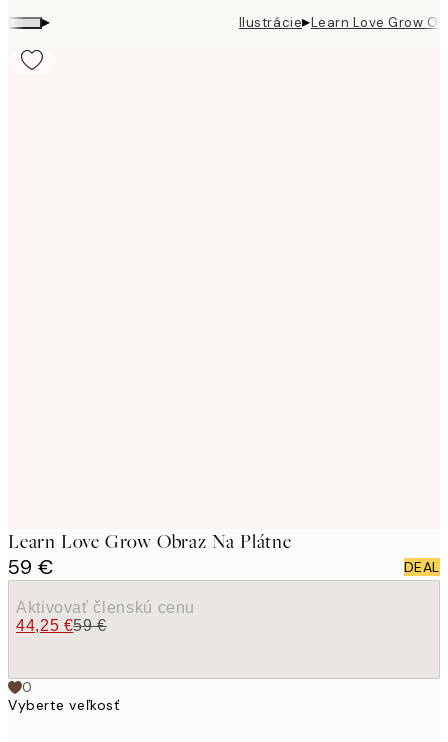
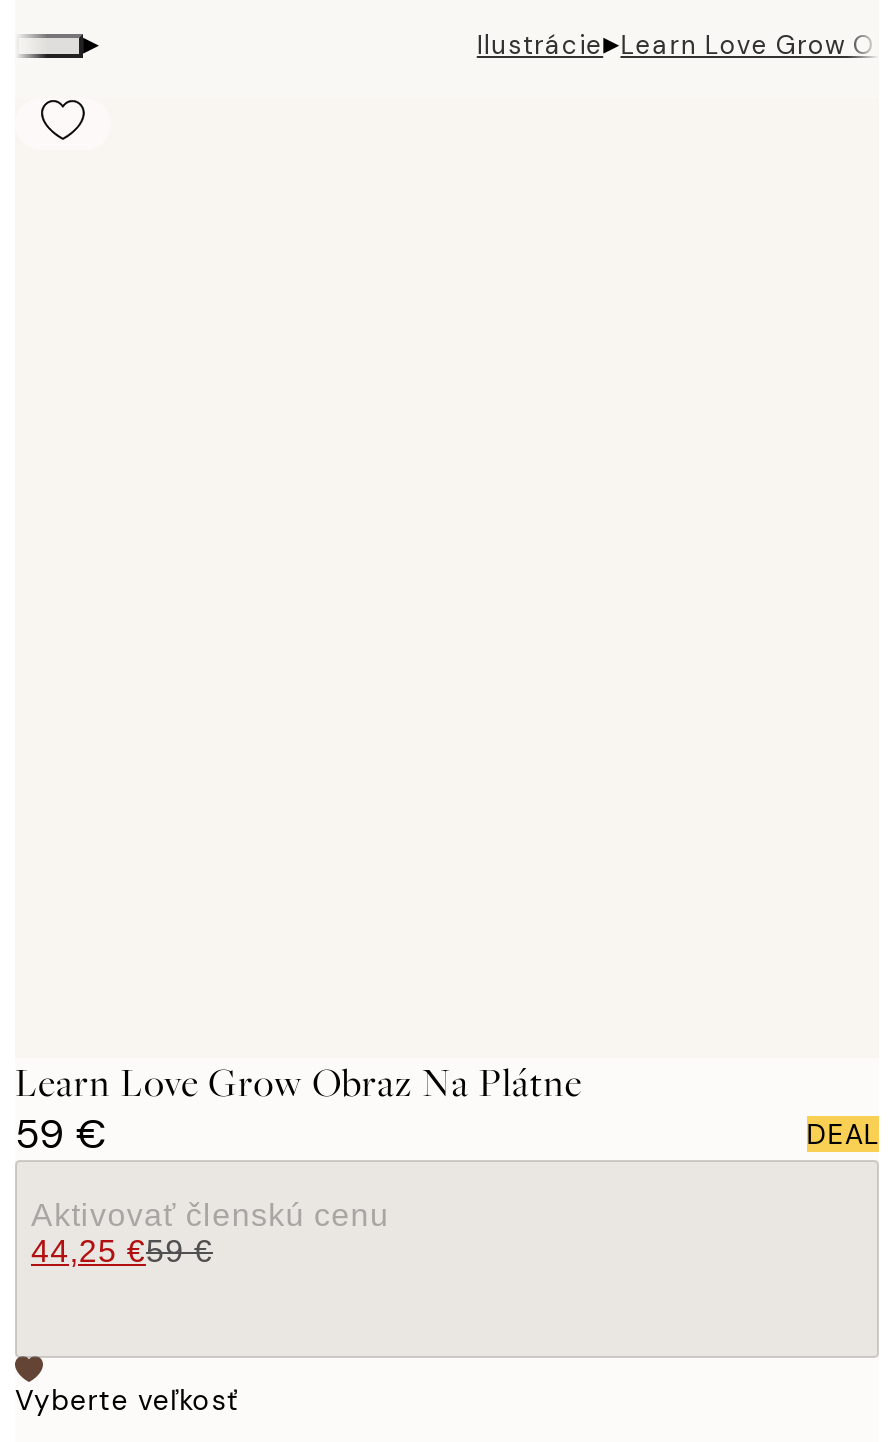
[22,679,32,696] 0 -> none

